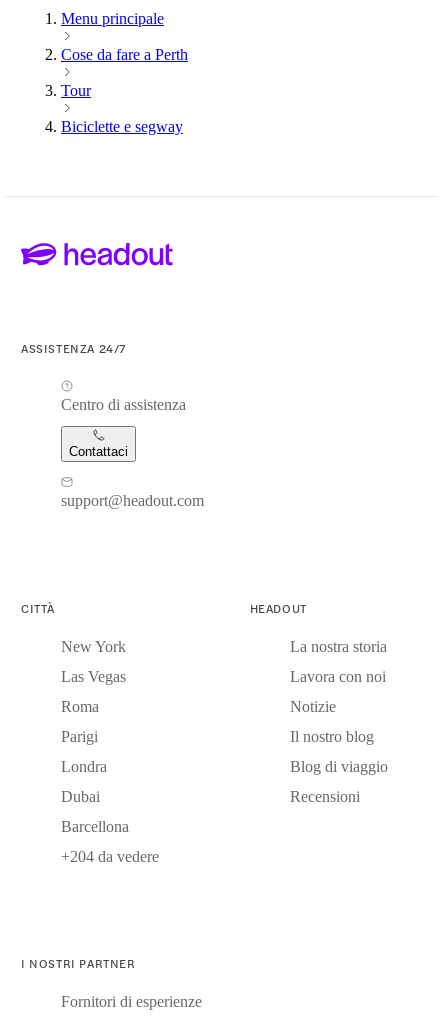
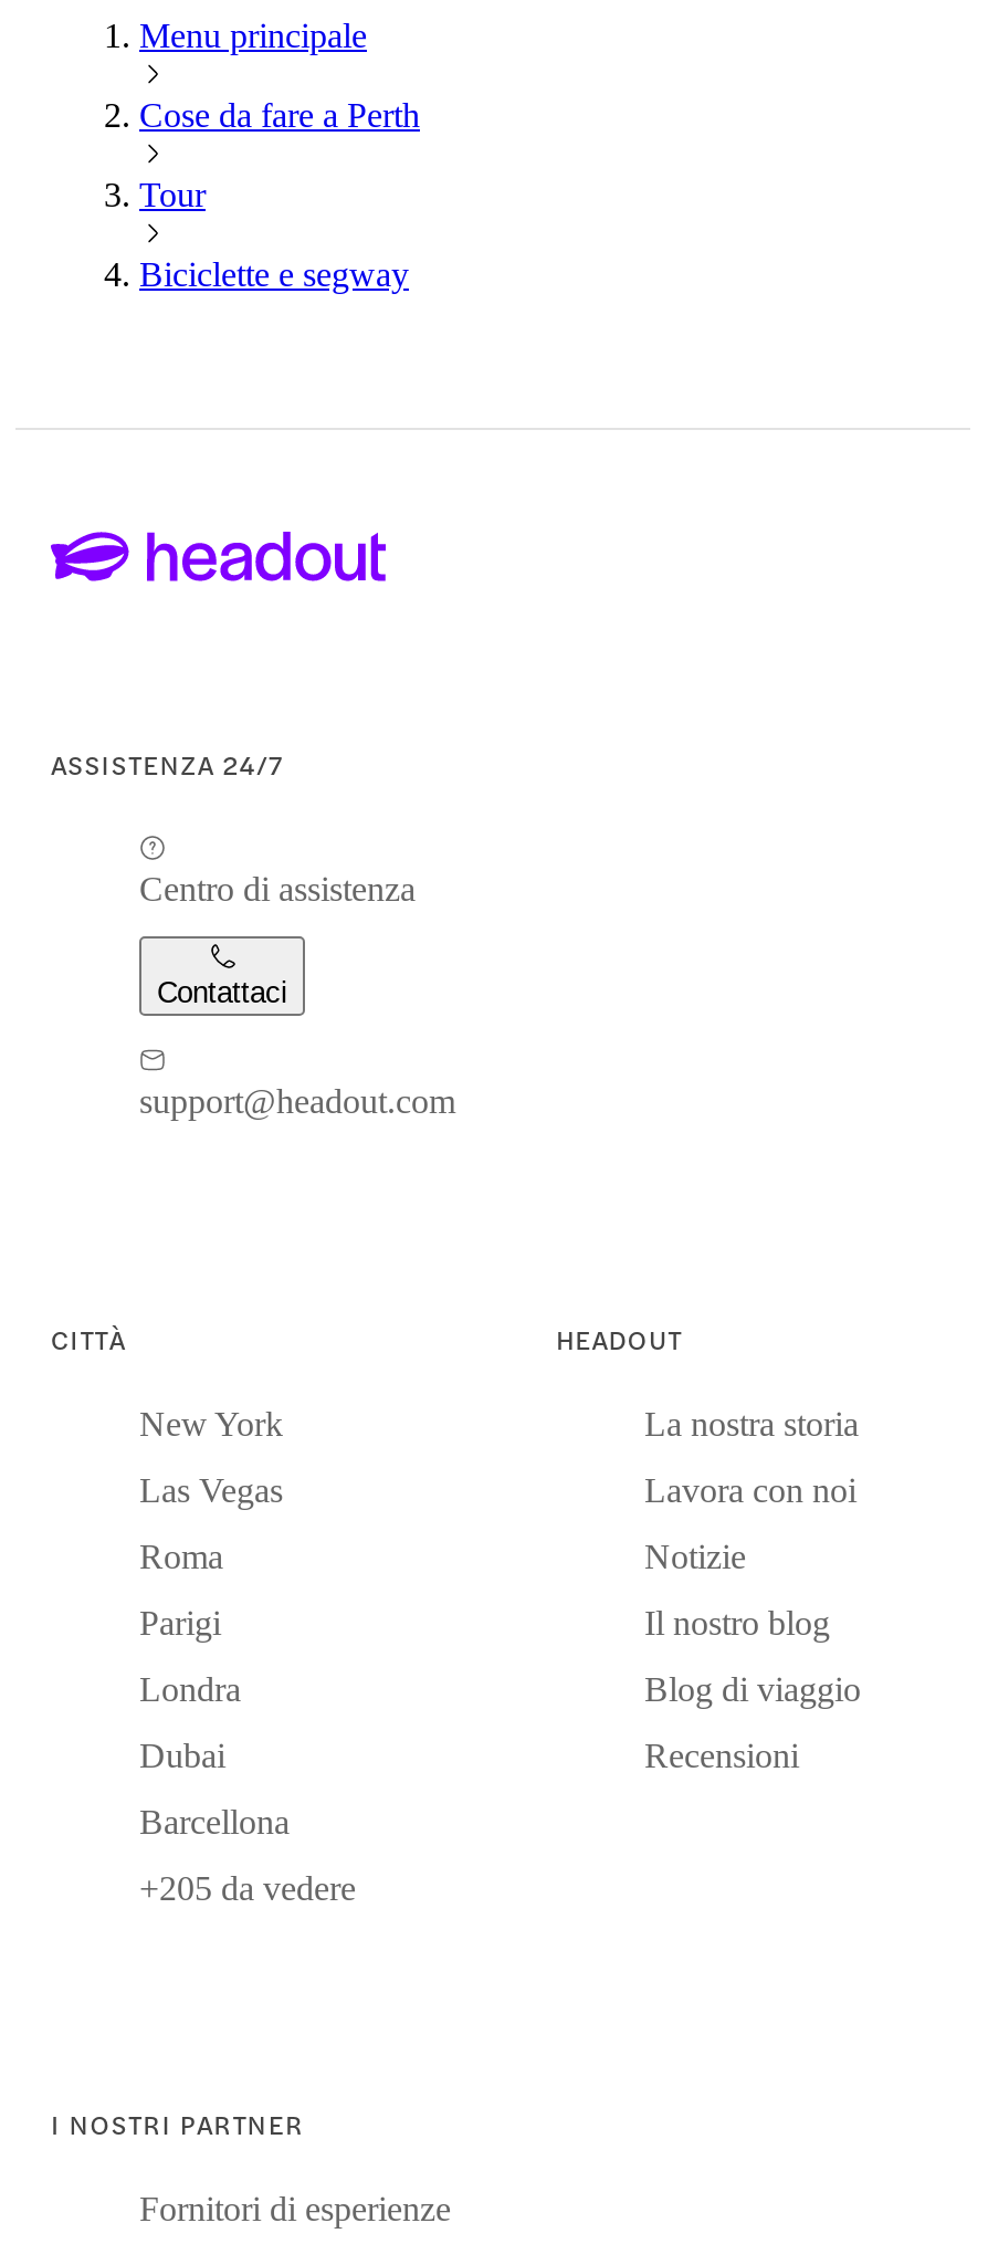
[61,847,159,864] +204 da vedere -> [139,1868,356,1906] +205 da vedere

